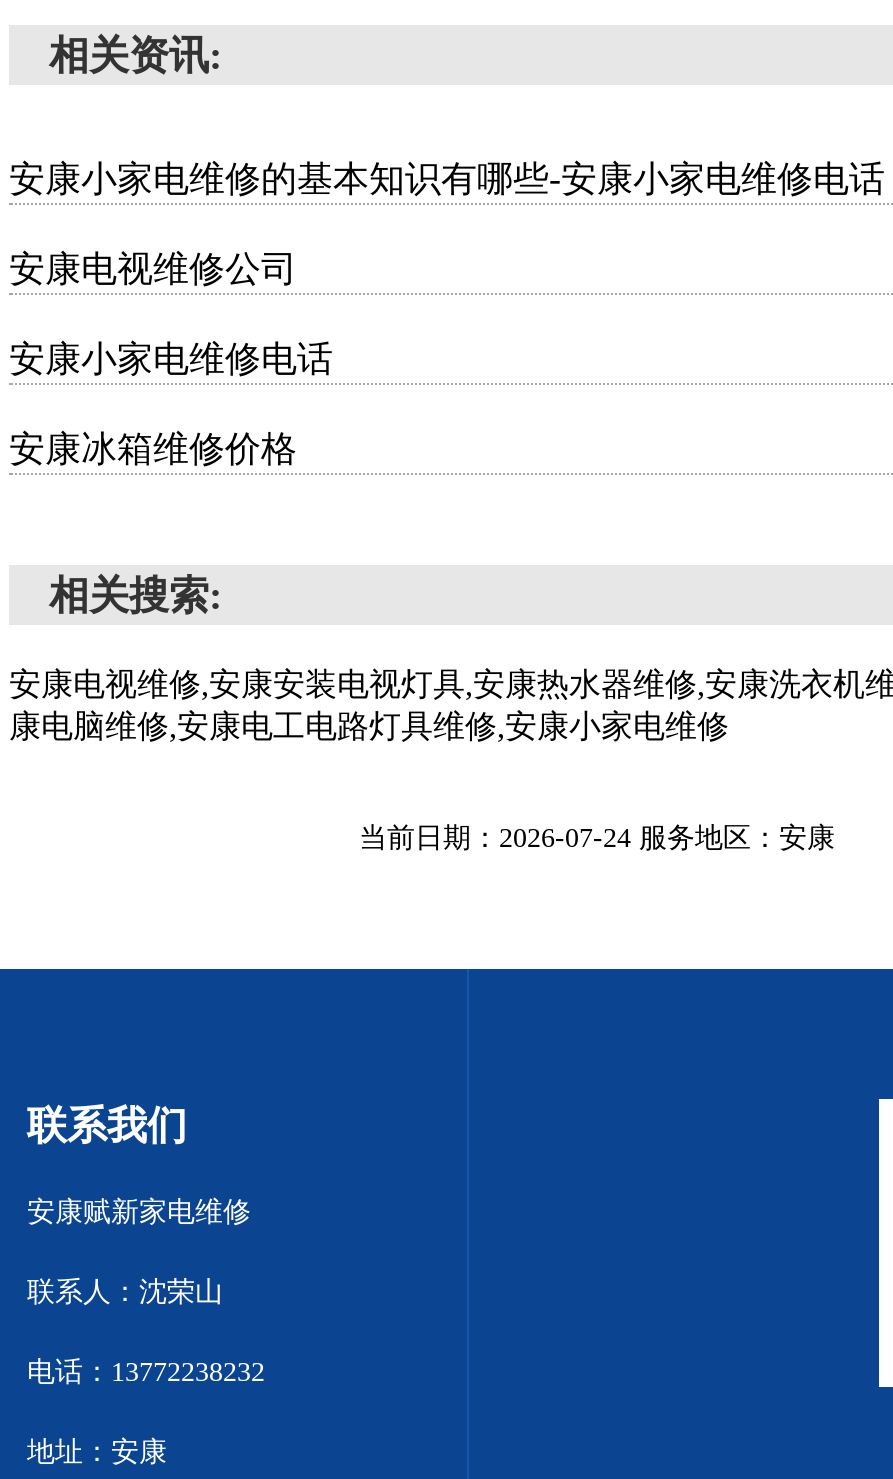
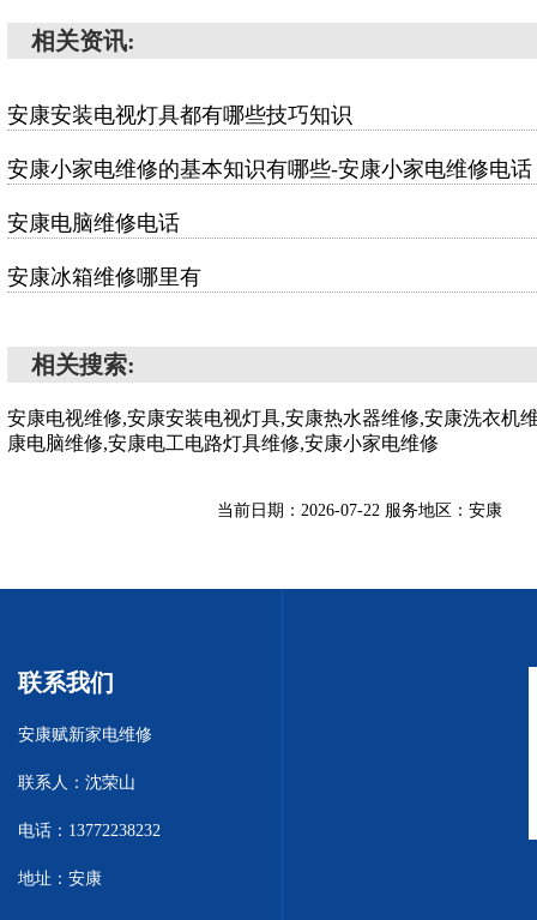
none -> [7,103,352,127] 安康安装电视灯具都有哪些技巧知识
moved [9,159,885,199] -> [7,157,532,181]: 安康小家电维修的基本知识有哪些-安康小家电维修电话
[9,249,333,469] 安康电视维修公司 | 安康小家电维修电话 | 安康冰箱维修价格 -> [7,211,201,289] 安康电脑维修电话 | 安康冰箱维修哪里有
[359,823,835,853] 当前日期：2026-07-24 服务地区：安康 -> [217,501,502,519] 当前日期：2026-07-22 服务地区：安康

